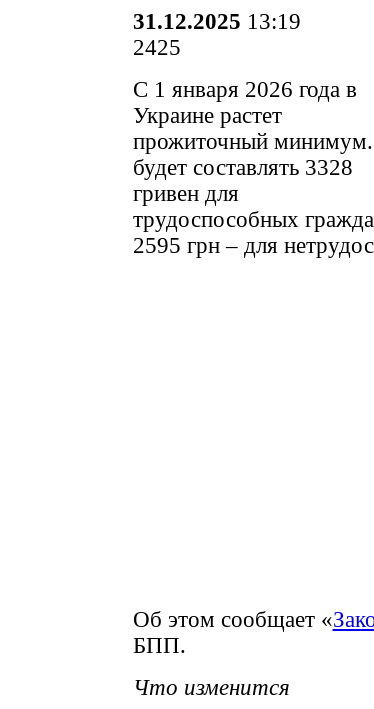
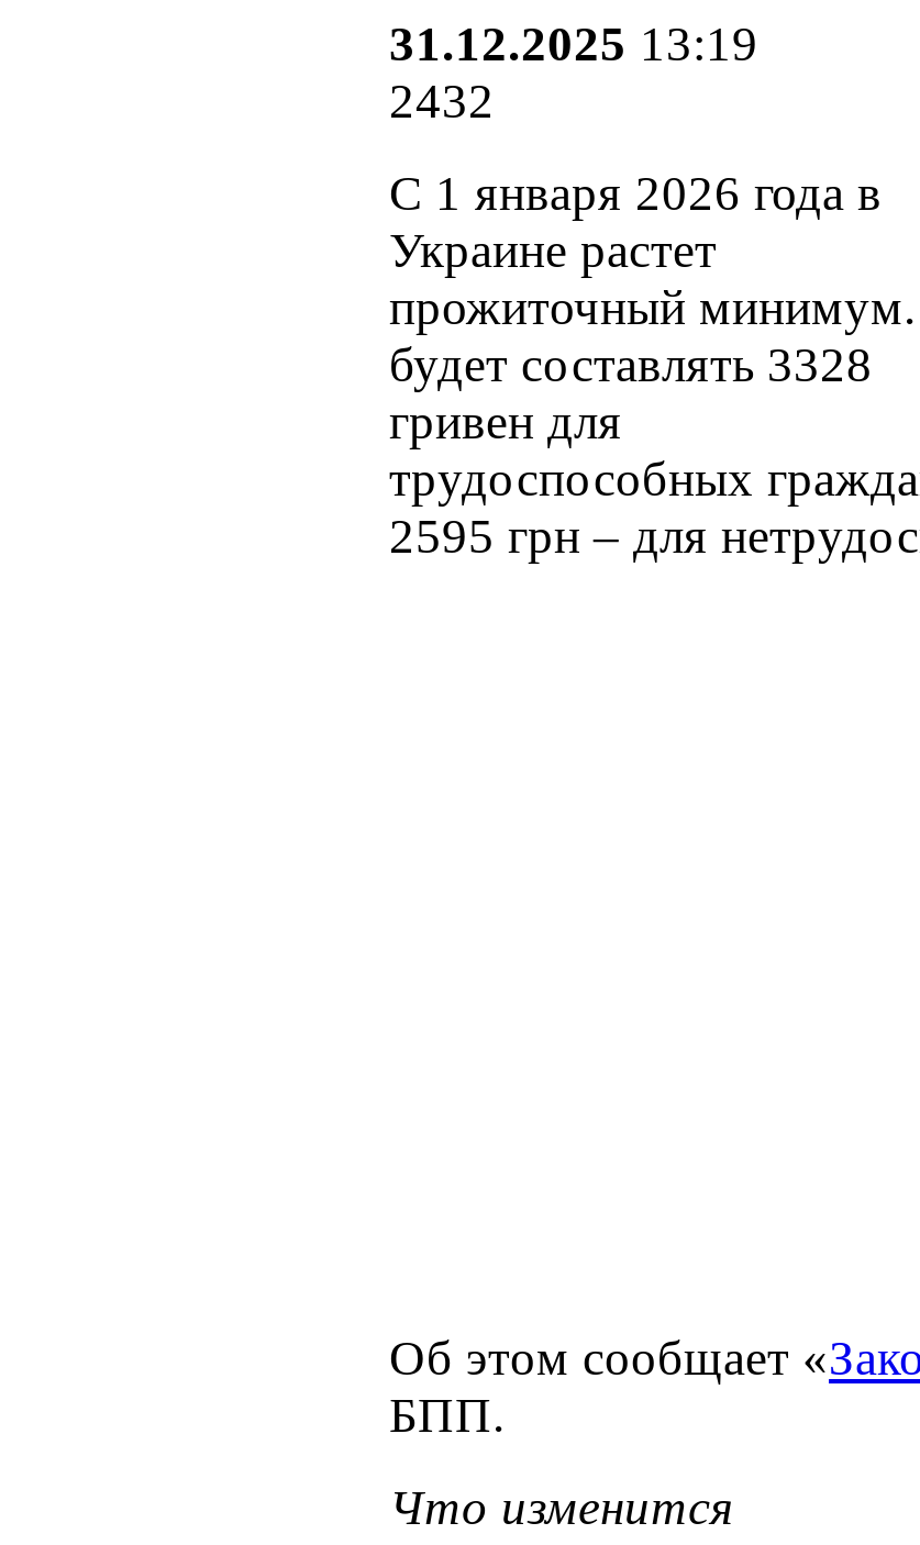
[132,35,180,60] 2425 -> [389,73,495,128] 2432

